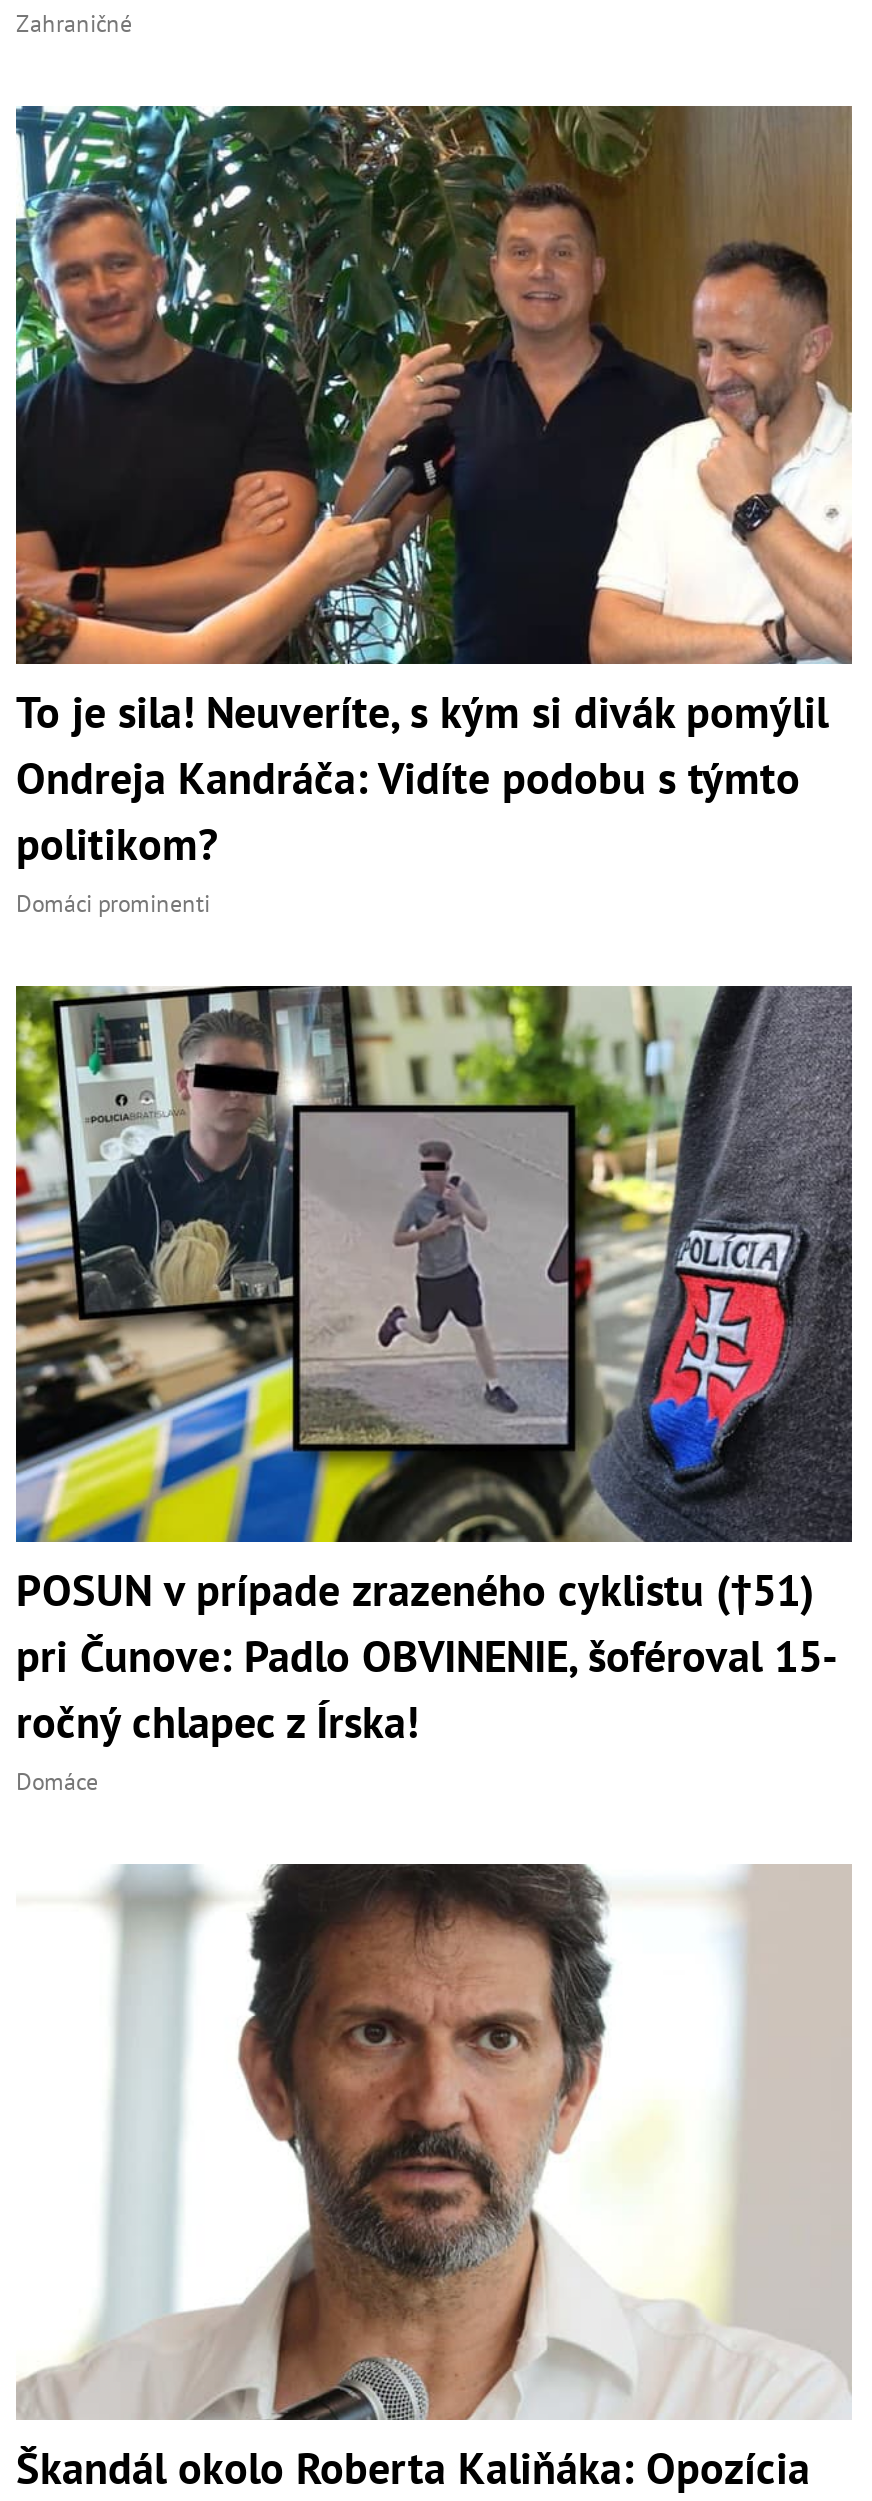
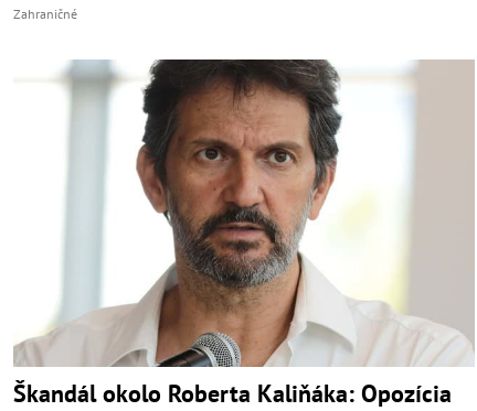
[14,104,854,918] [image] | To je sila! Neuveríte, s kým si divák pomýlil | Ondreja Kandráča: Vidíte podobu s týmto | politikom? | Domáci prominenti -> none
[14,984,854,1796] [image] | POSUN v prípade zrazeného cyklistu (†51) | pri Čunove: Padlo OBVINENIE, šoféroval 15- | ročný chlapec z Írska! | Domáce -> none

